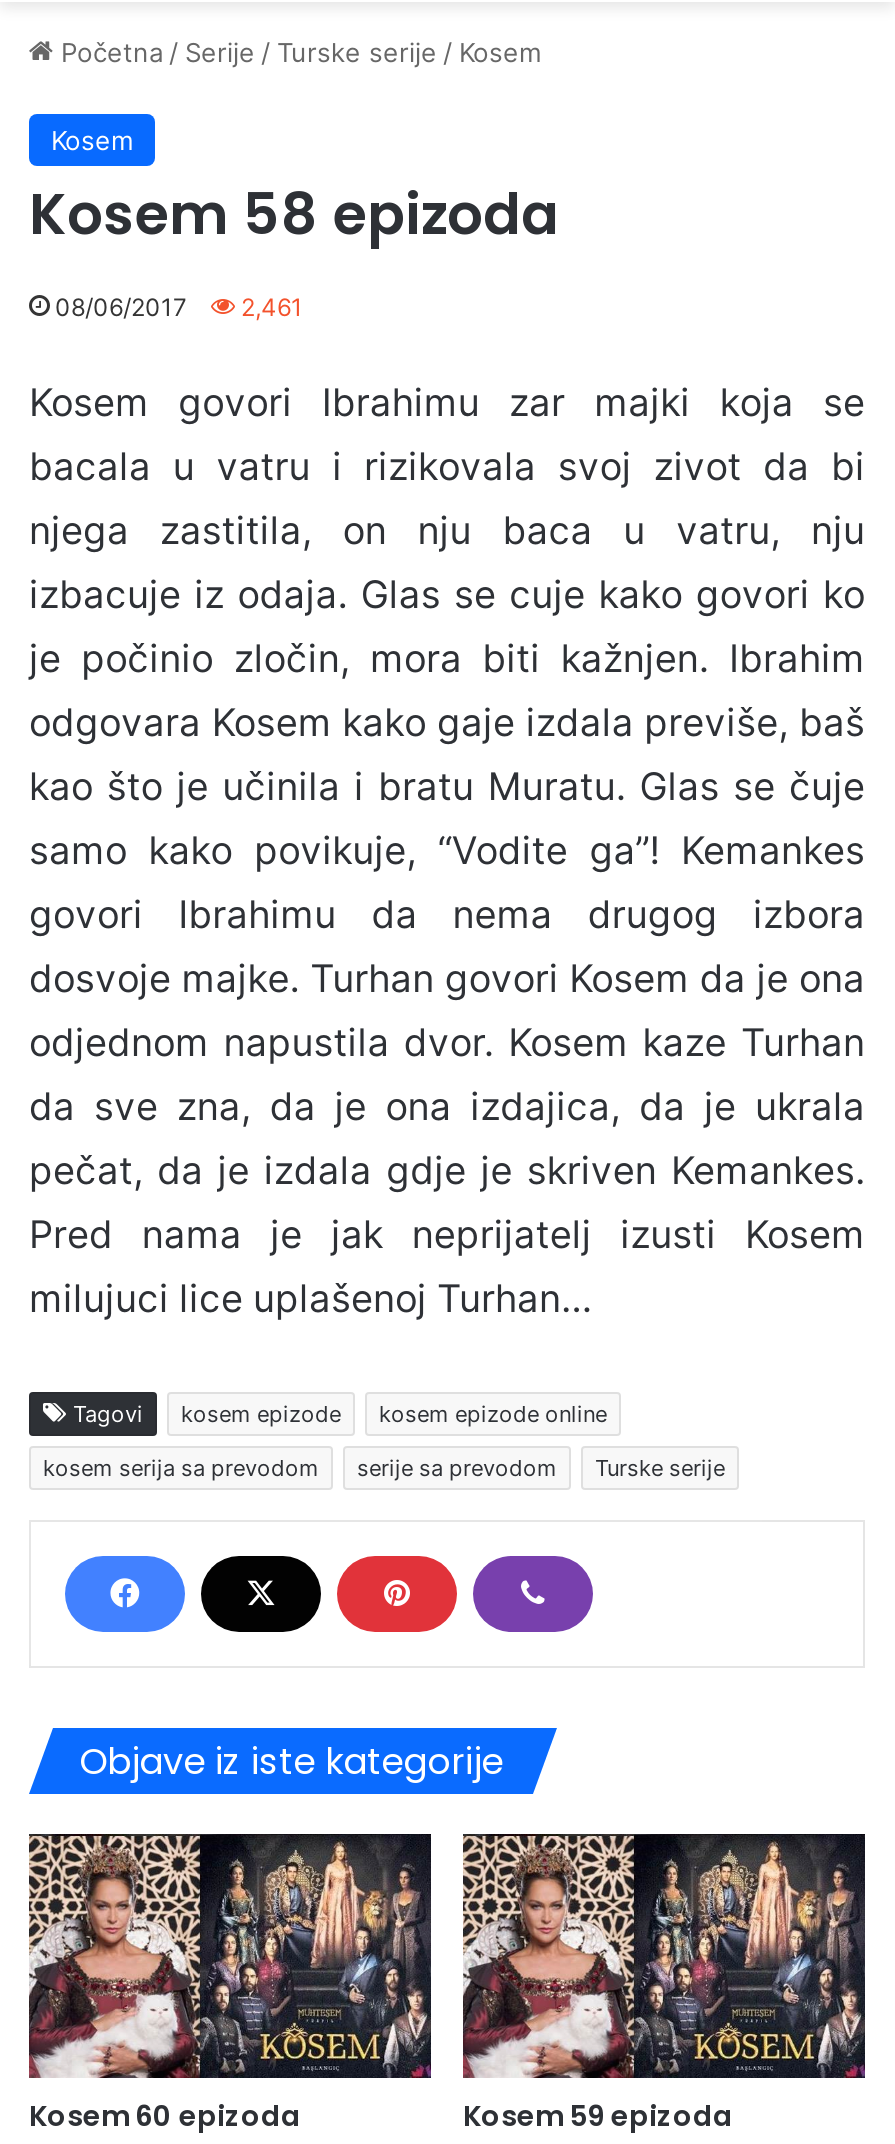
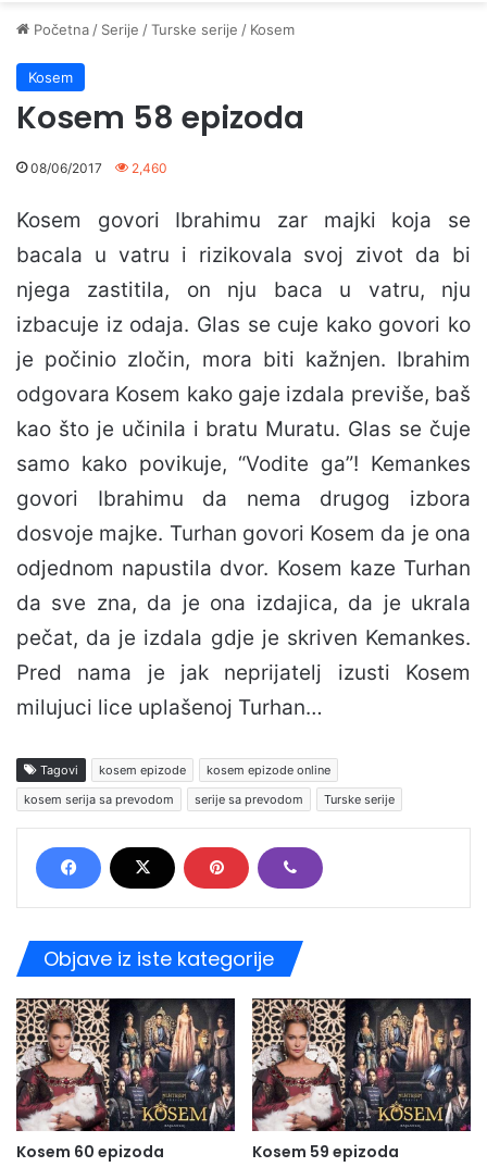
[55,293,303,323] 08/06/2017 2,461 -> [30,160,167,177] 08/06/2017 2,460

